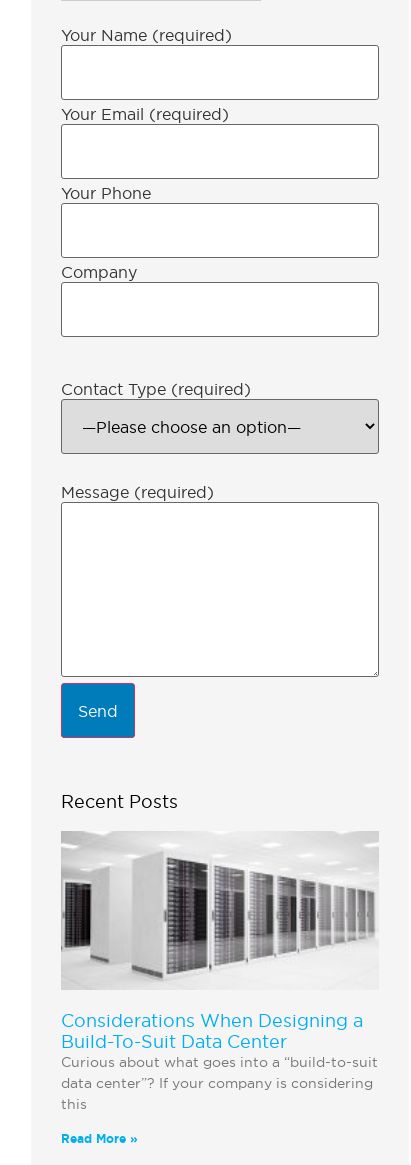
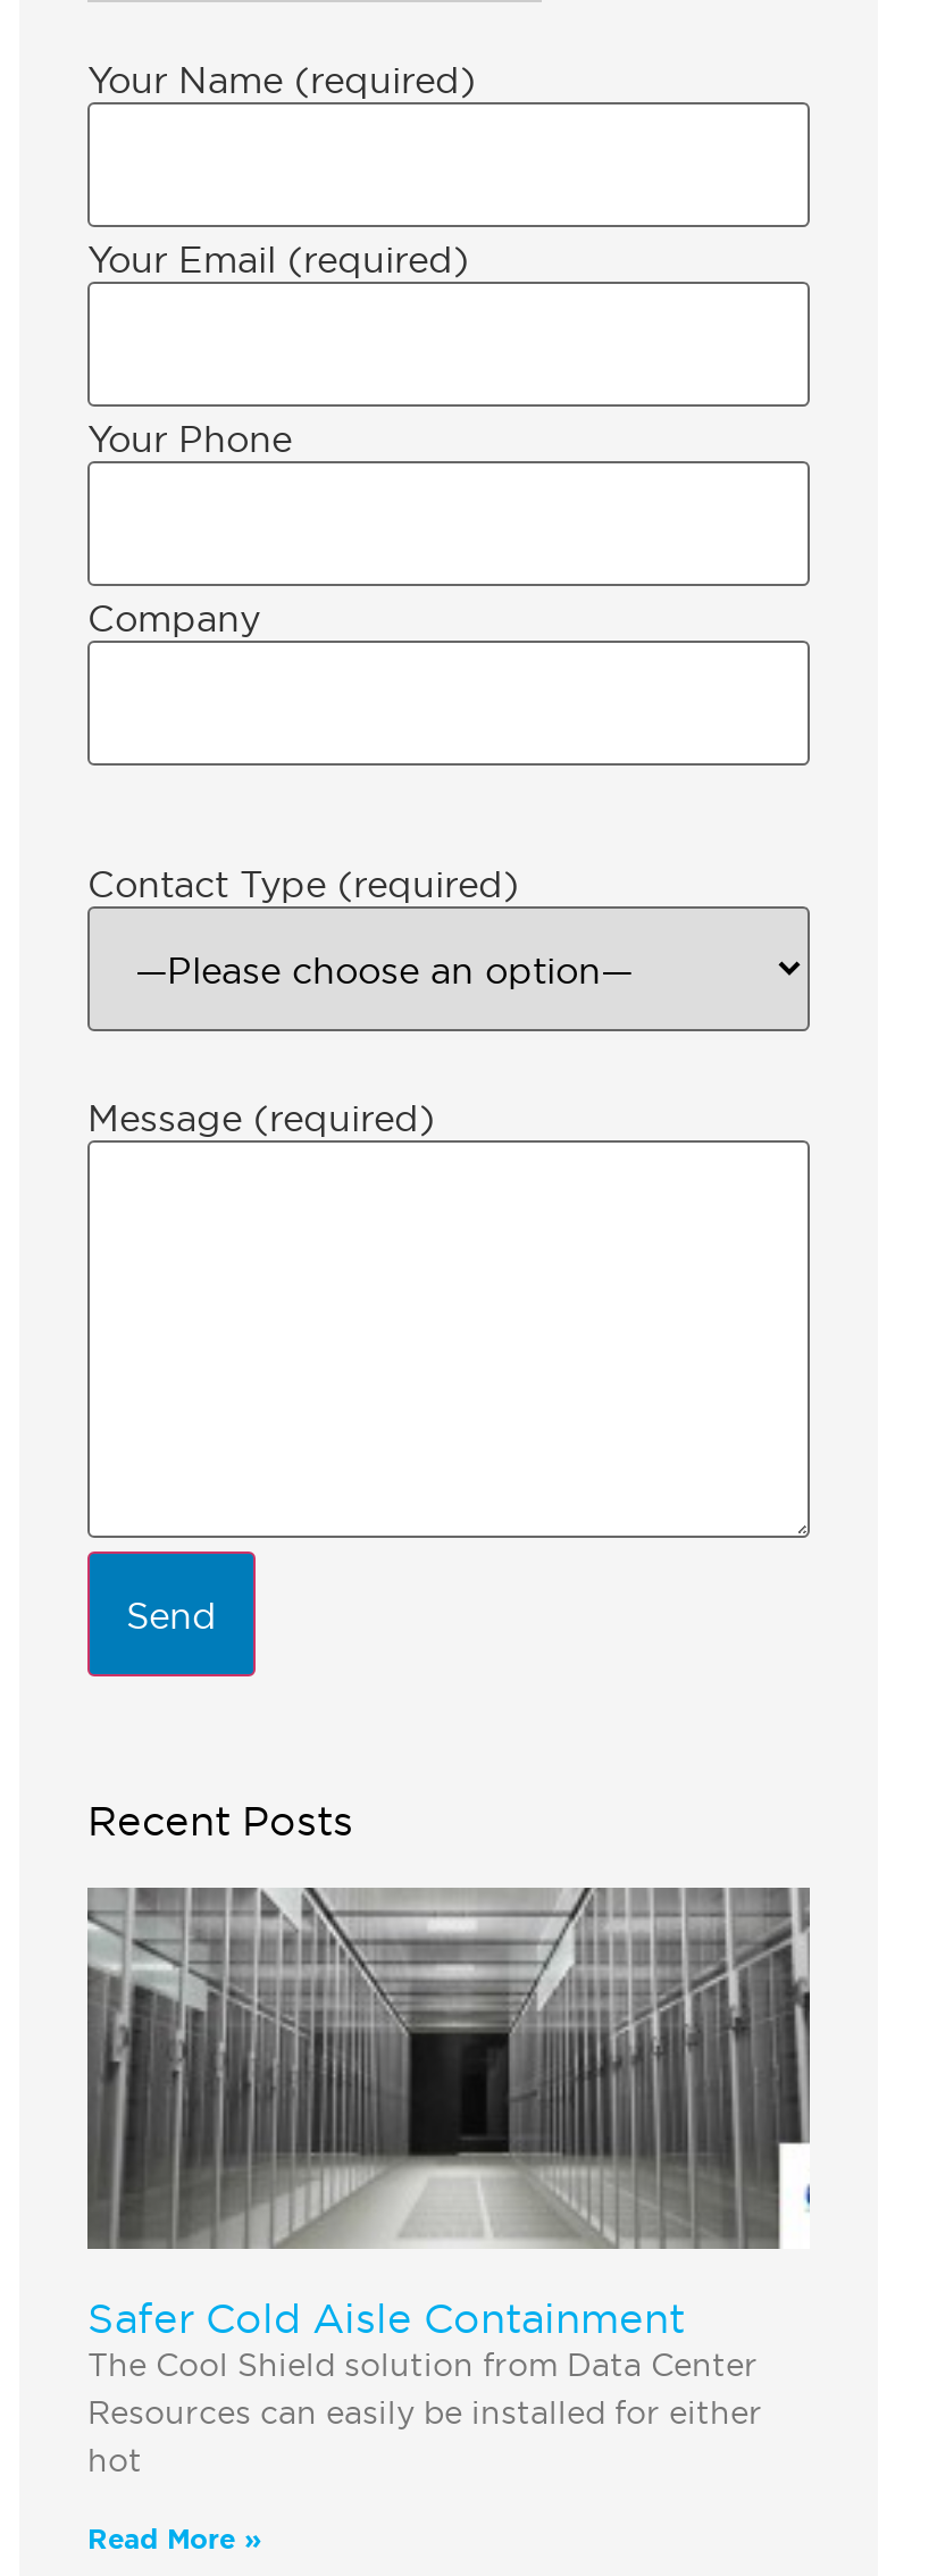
[61,832,379,1112] [image] | Considerations When Designing a | Build-To-Suit Data Center | Curious about what goes into a “build-to-suit | data center”? If your company is considering | this -> [85,1885,812,2478] [image] | Safer Cold Aisle Containment | The Cool Shield solution from Data Center | Resources can easily be installed for either | hot

